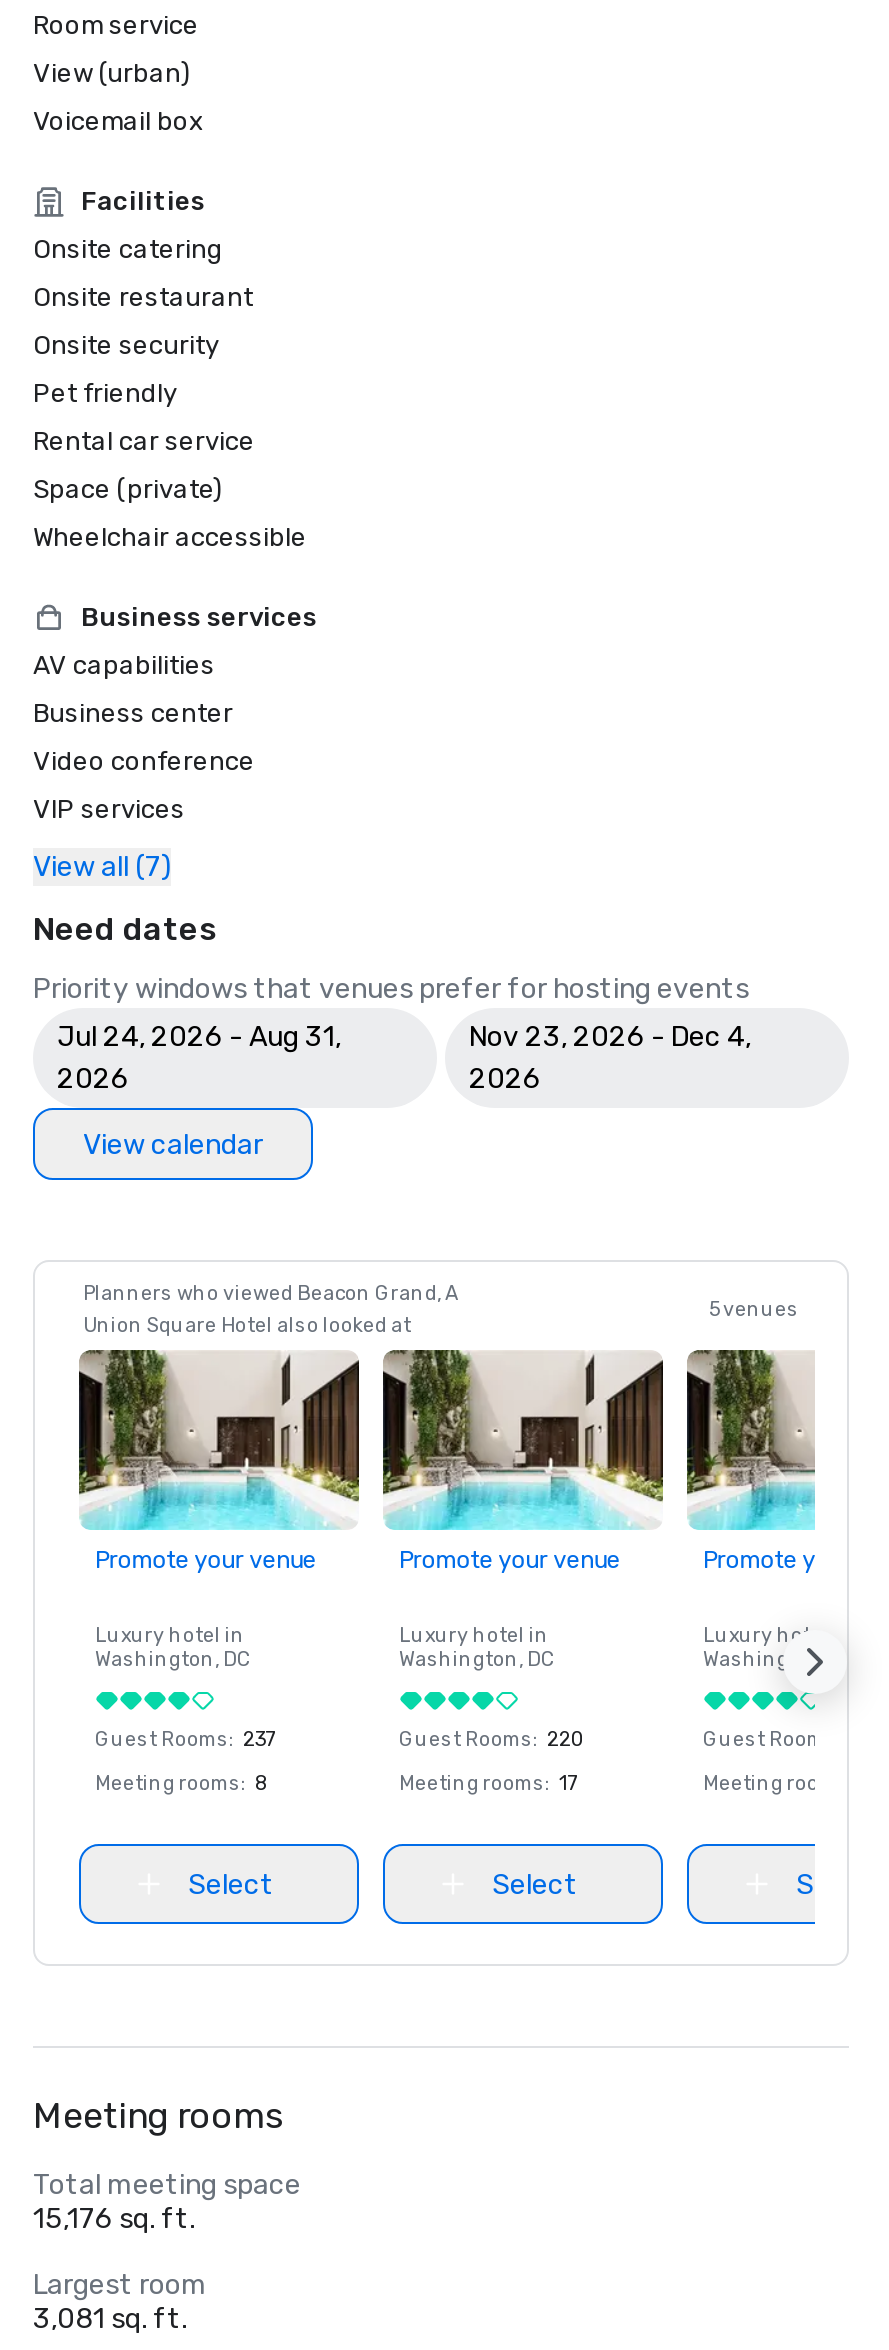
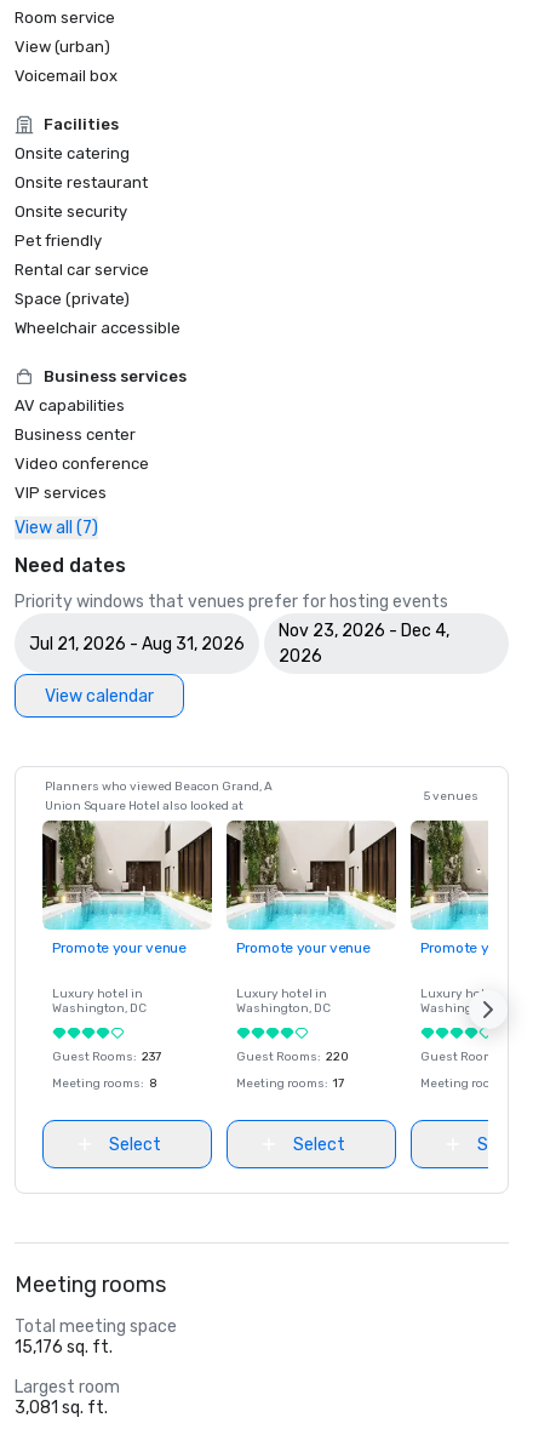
[57,1020,341,1096] Jul 24, 2026 - Aug 31, | 2026 -> [29,633,245,654] Jul 21, 2026 - Aug 31, 2026

